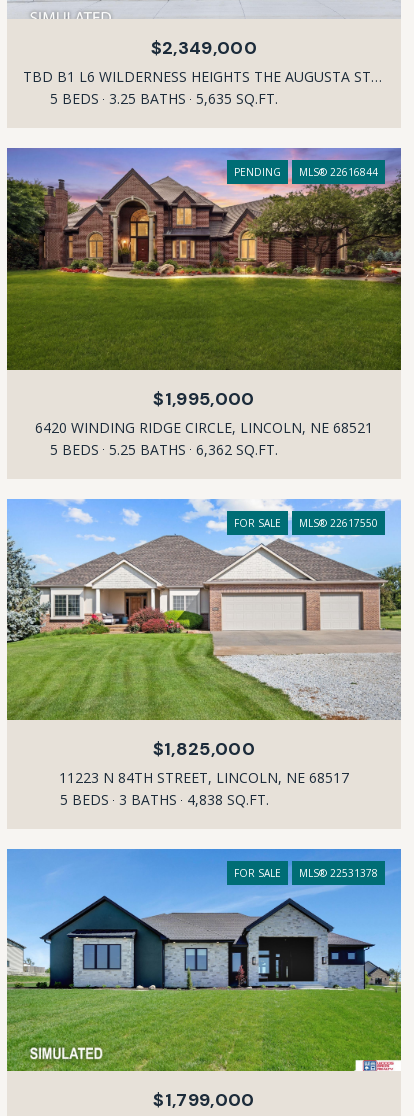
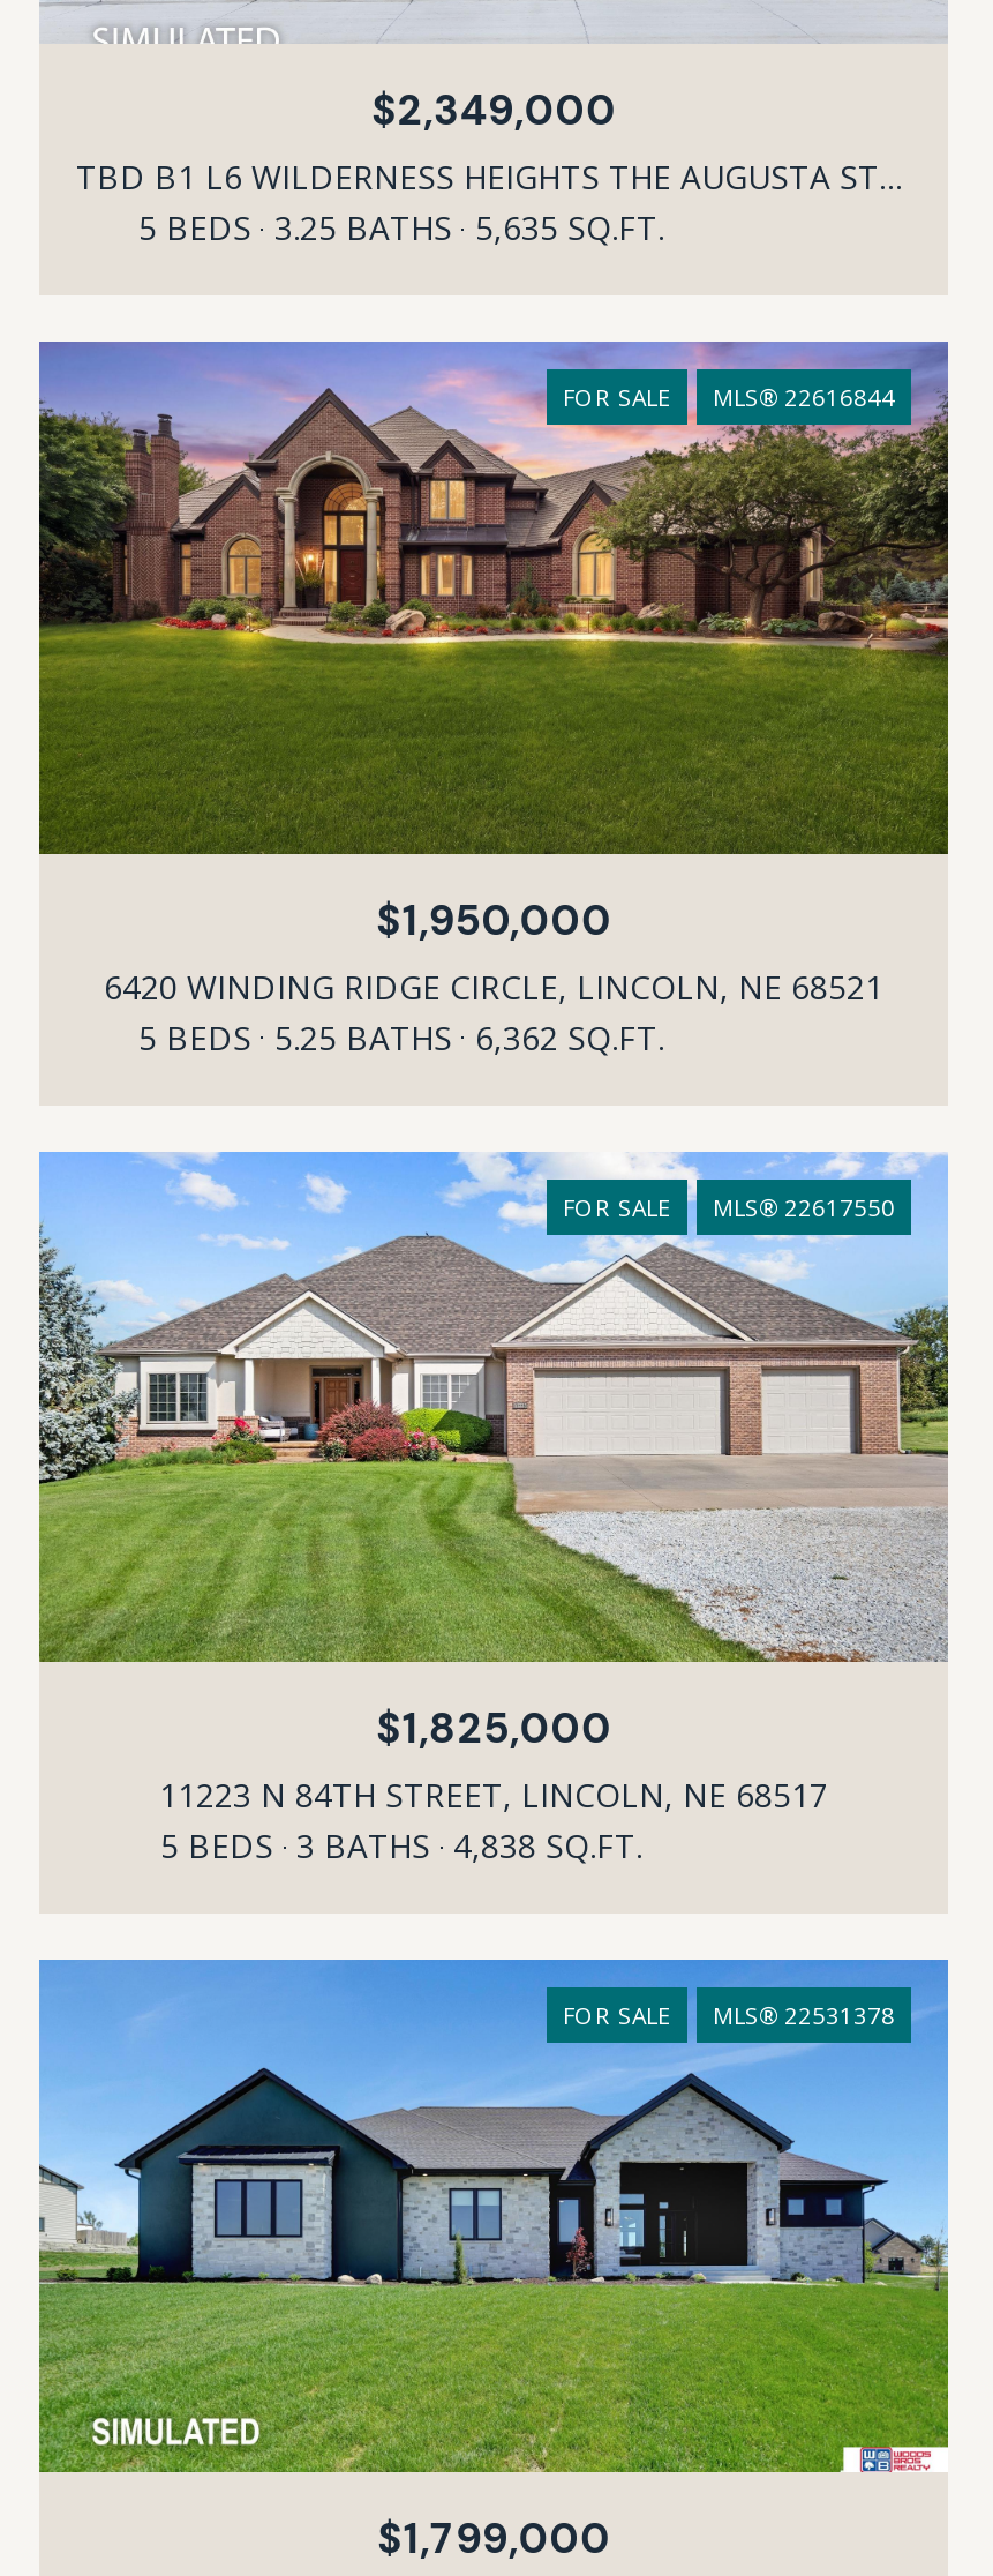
[234,165,281,179] PENDING -> [563,381,671,413] FOR SALE
[153,387,255,411] $1,995,000 -> [376,893,612,948] $1,950,000

